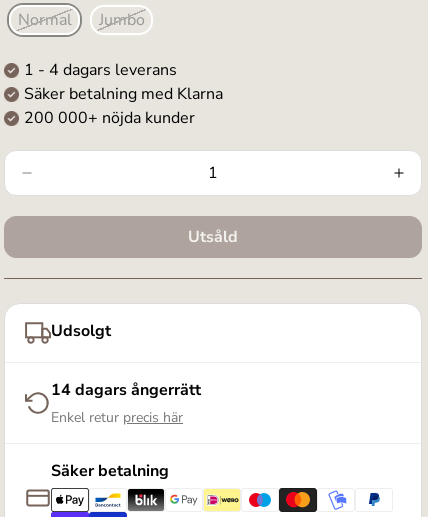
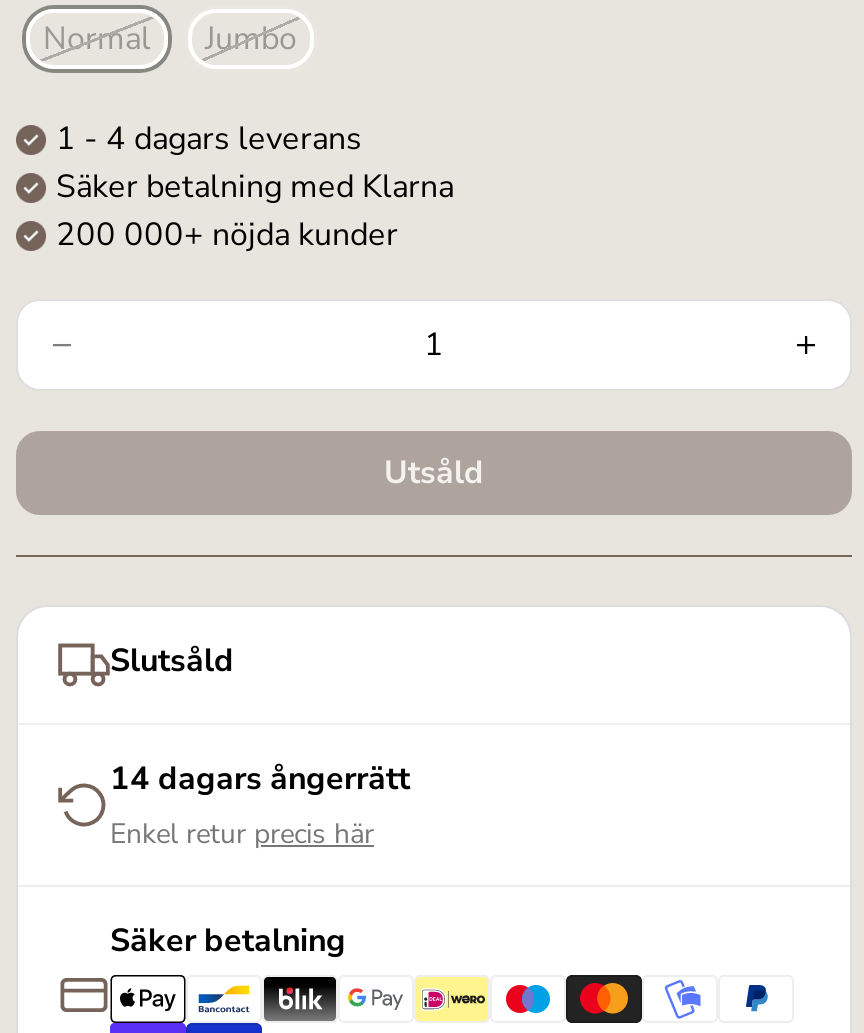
[51,320,111,342] Udsolgt -> [110,639,234,683] Slutsåld

